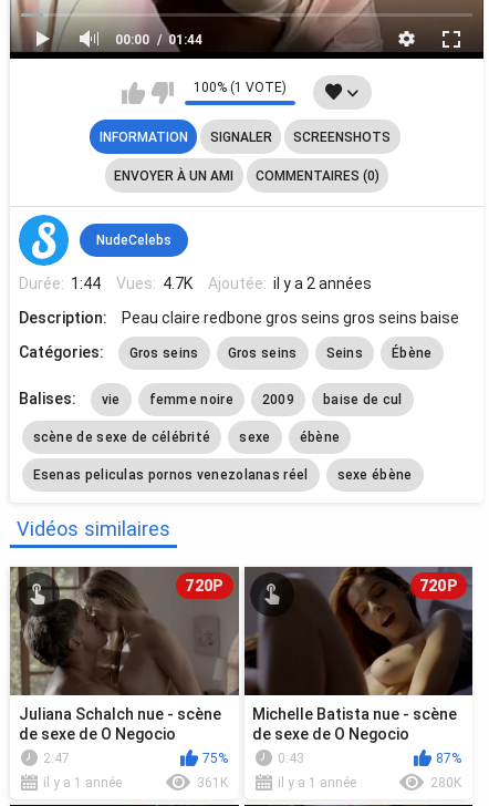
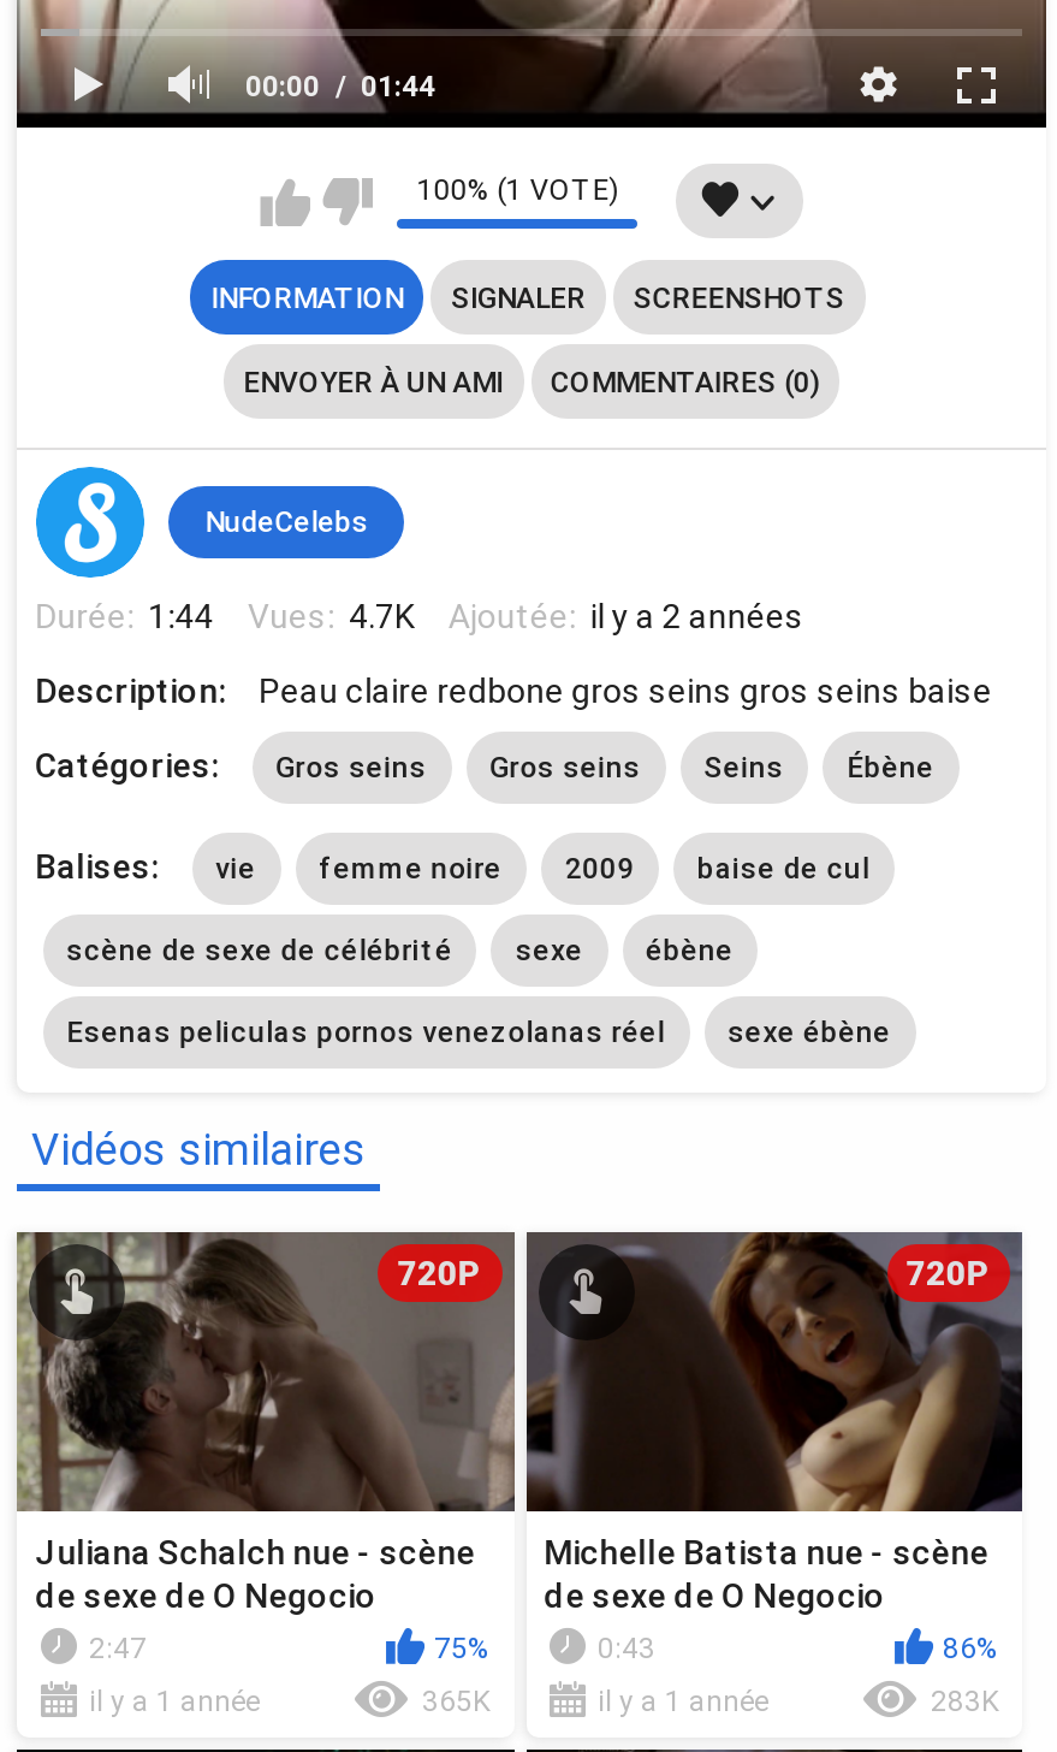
[436,751,461,766] 87% -> [943,1632,998,1666] 86%
[196,775,227,791] 361K -> [422,1685,489,1719] 365K
[430,775,461,791] 280K -> [931,1685,998,1719] 283K

